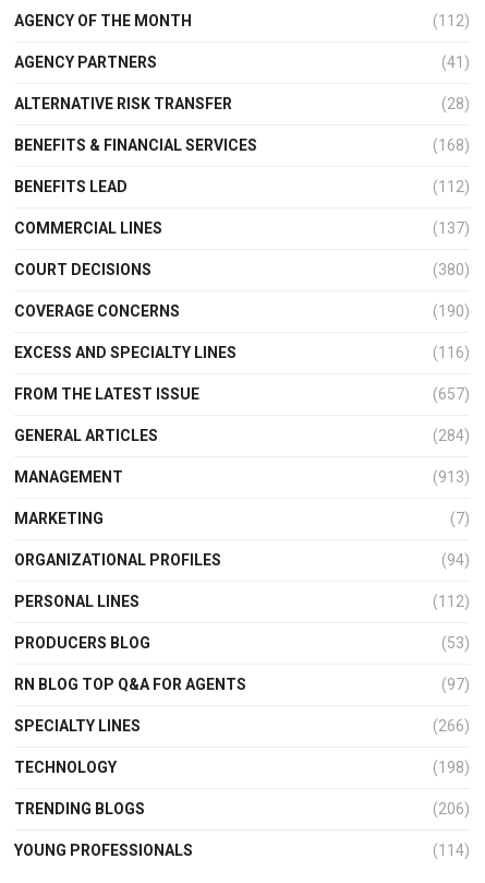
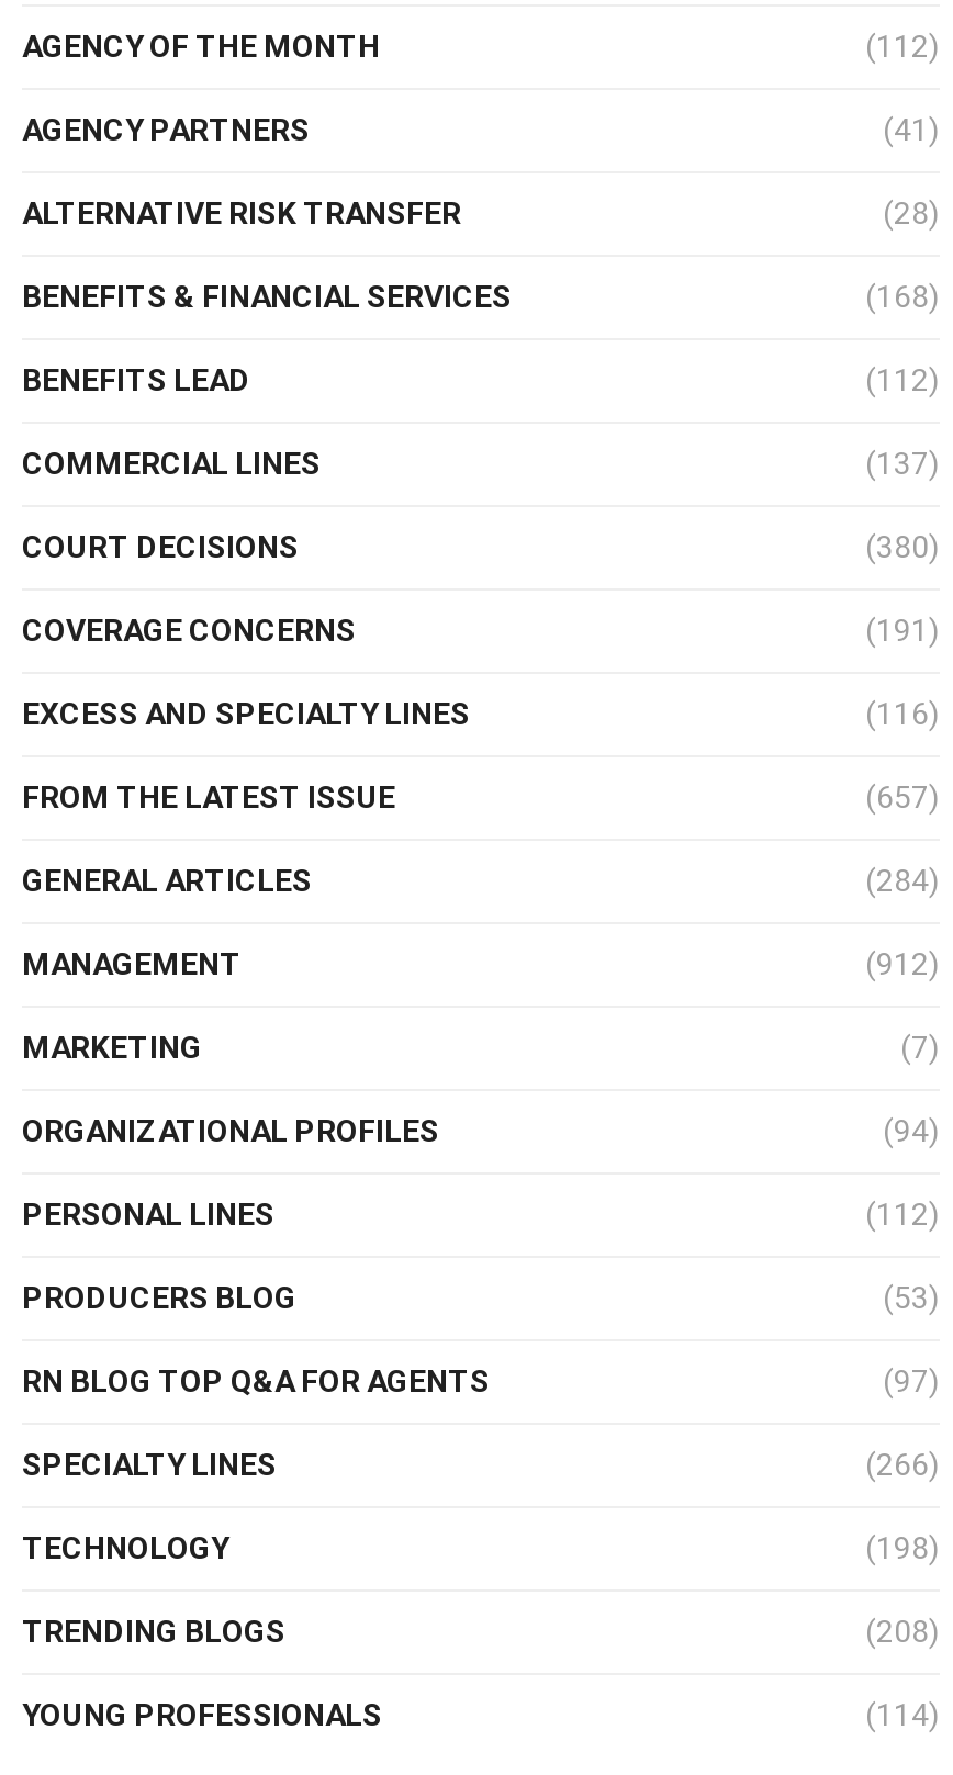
[433,302,470,320] (190) -> [865,613,940,648] (191)
[433,468,470,486] (913) -> [865,946,940,981] (912)
[433,800,470,818] (206) -> [865,1614,940,1649] (208)

